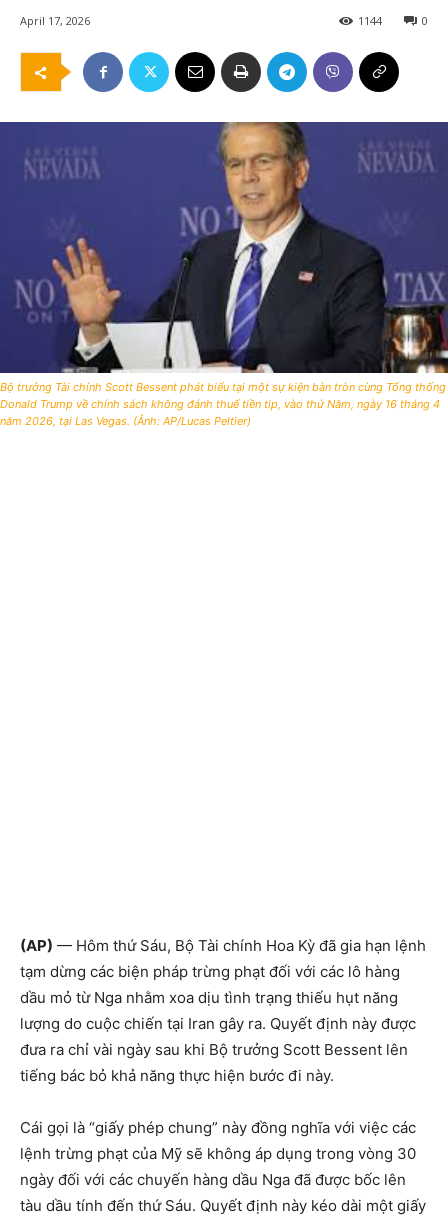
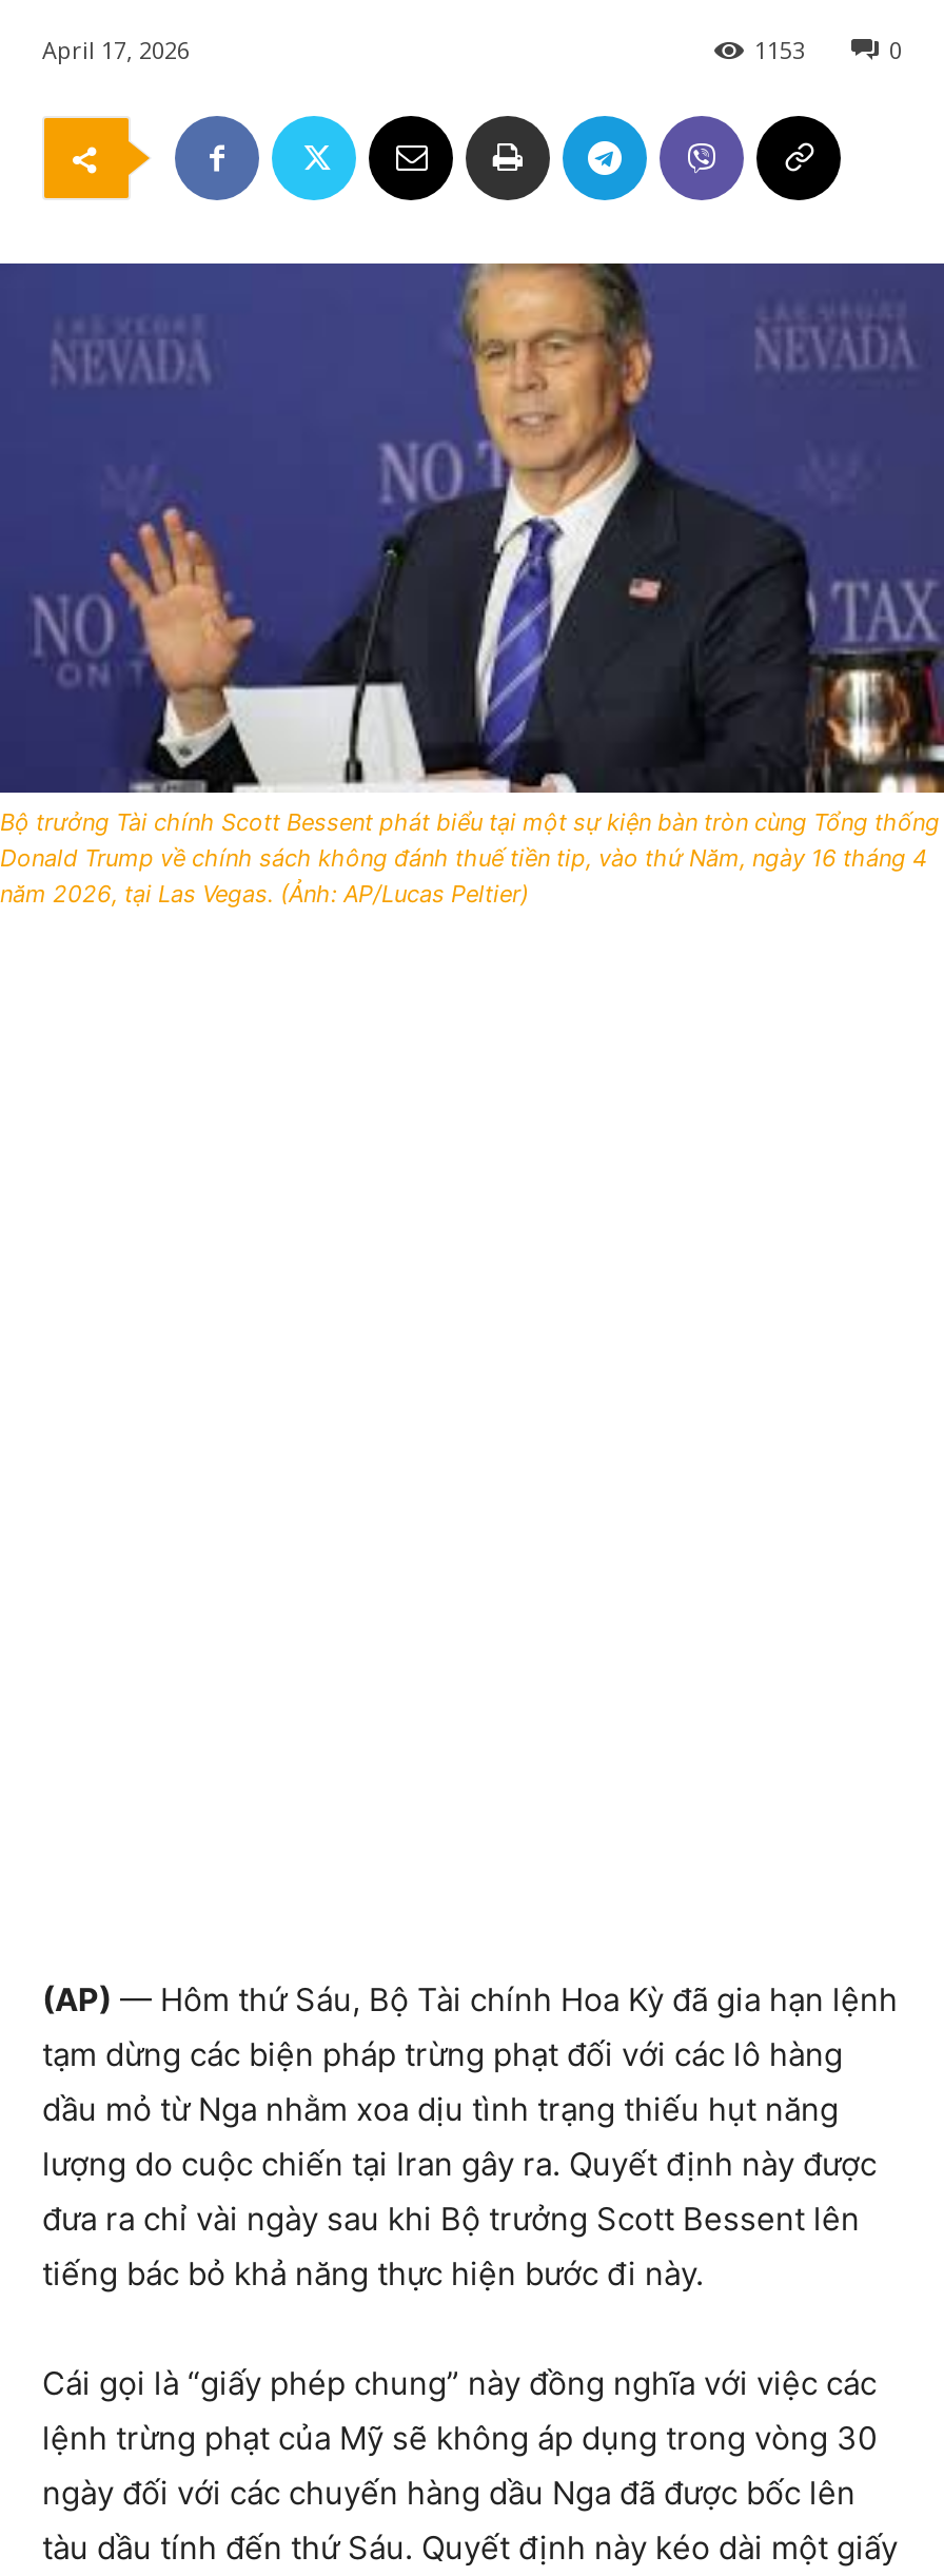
[358,13,382,28] 1144 -> [754,34,805,66] 1153

